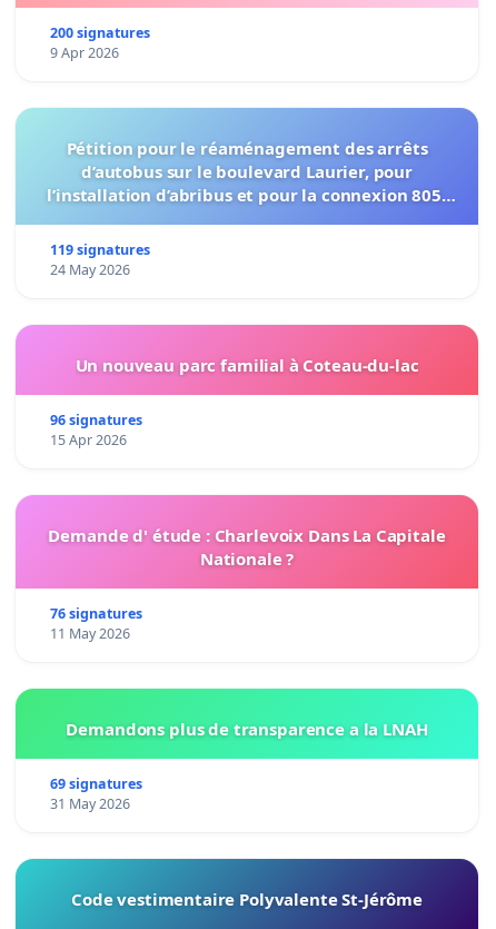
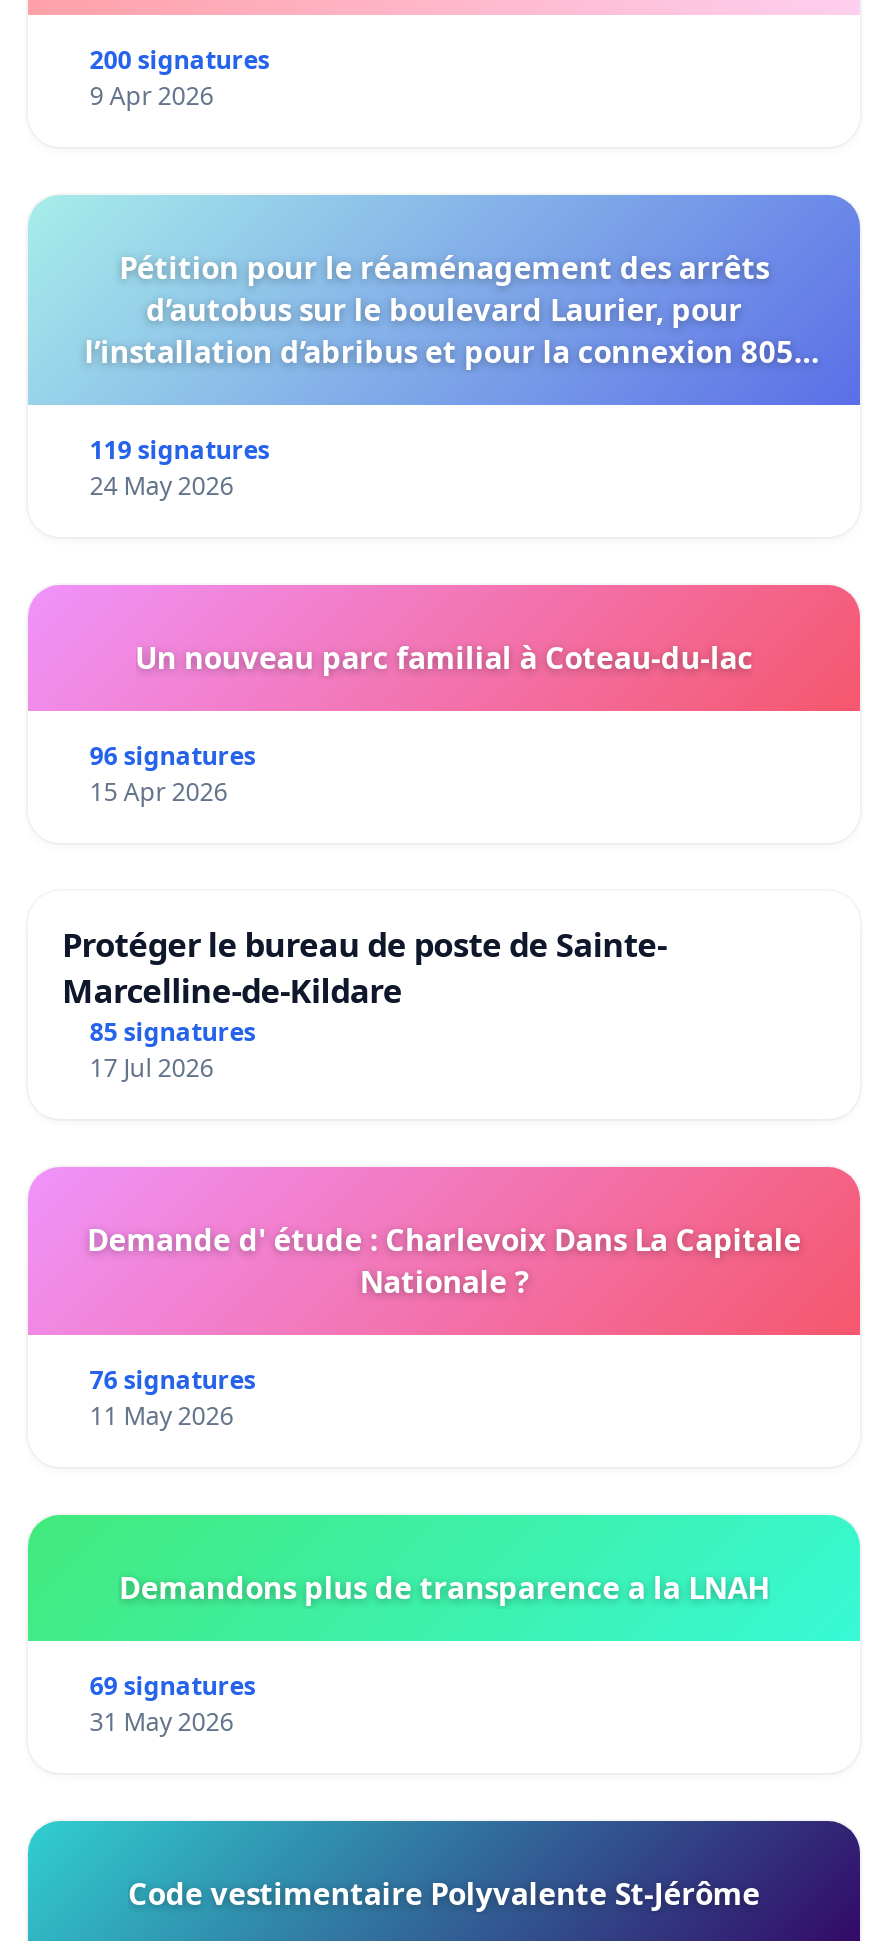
none -> [62,921,666,1085] Protéger le bureau de poste de Sainte- | Marcelline-de-Kildare | 85 signatures | 17 Jul 2026

